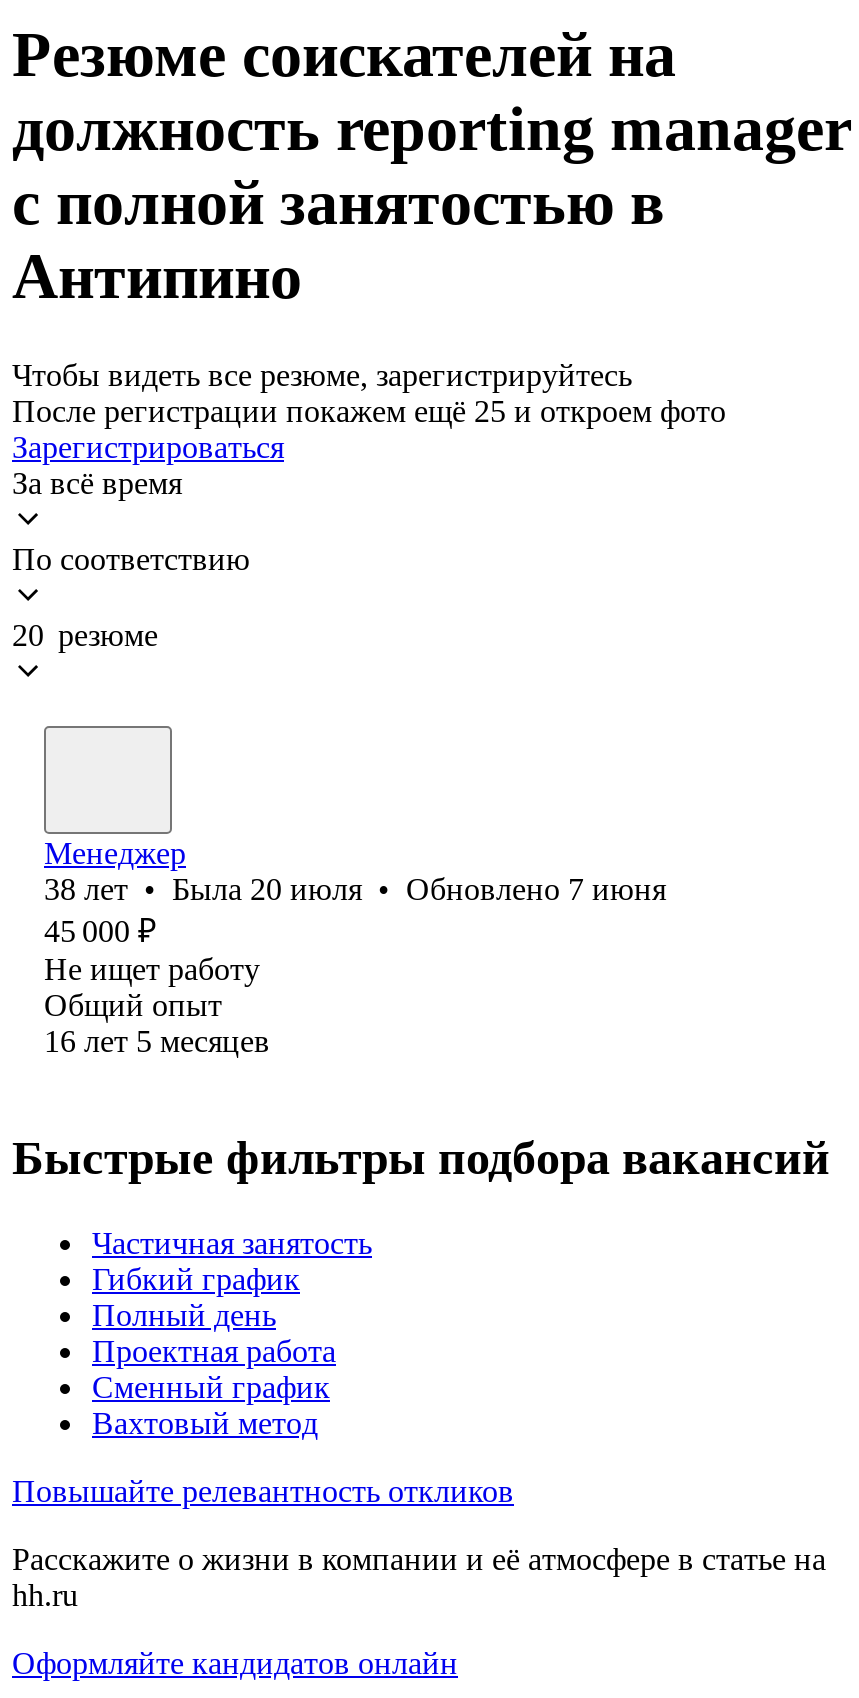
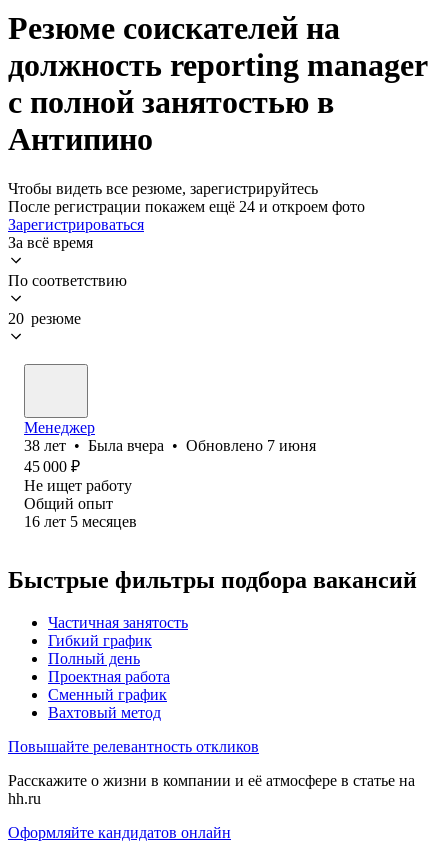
[12,394,726,428] После регистрации покажем ещё 25 и откроем фото -> [8,198,365,215] После регистрации покажем ещё 24 и откроем фото
[44,872,666,906] 38 лет • Была 20 июля • Обновлено 7 июня -> [24,437,316,454] 38 лет • Была вчера • Обновлено 7 июня

